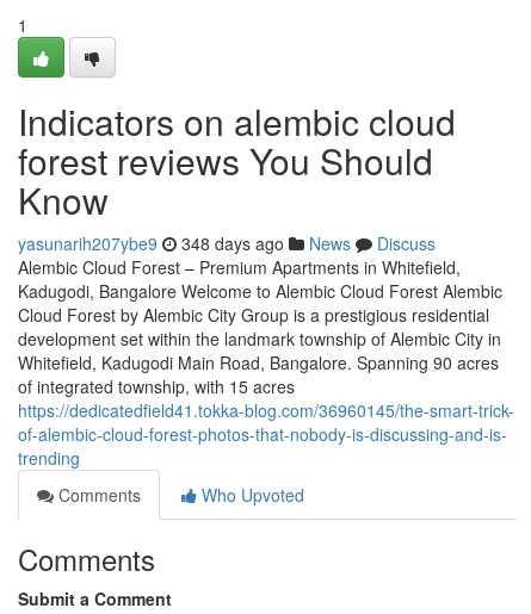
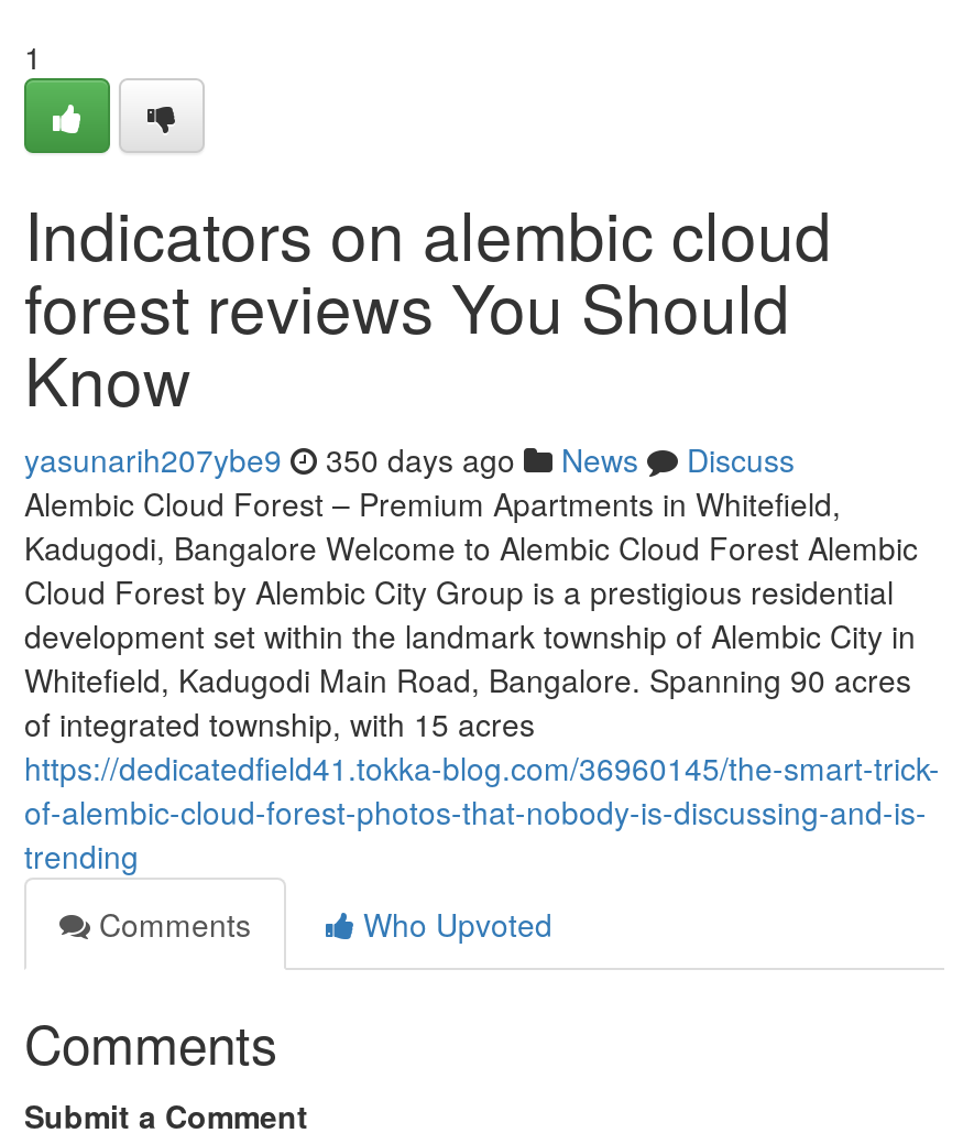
[18,231,436,255] yasunarih207ybe9 348 days ago News Discuss -> [24,437,795,481] yasunarih207ybe9 350 days ago News Discuss

